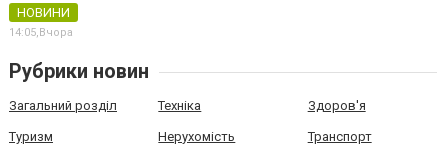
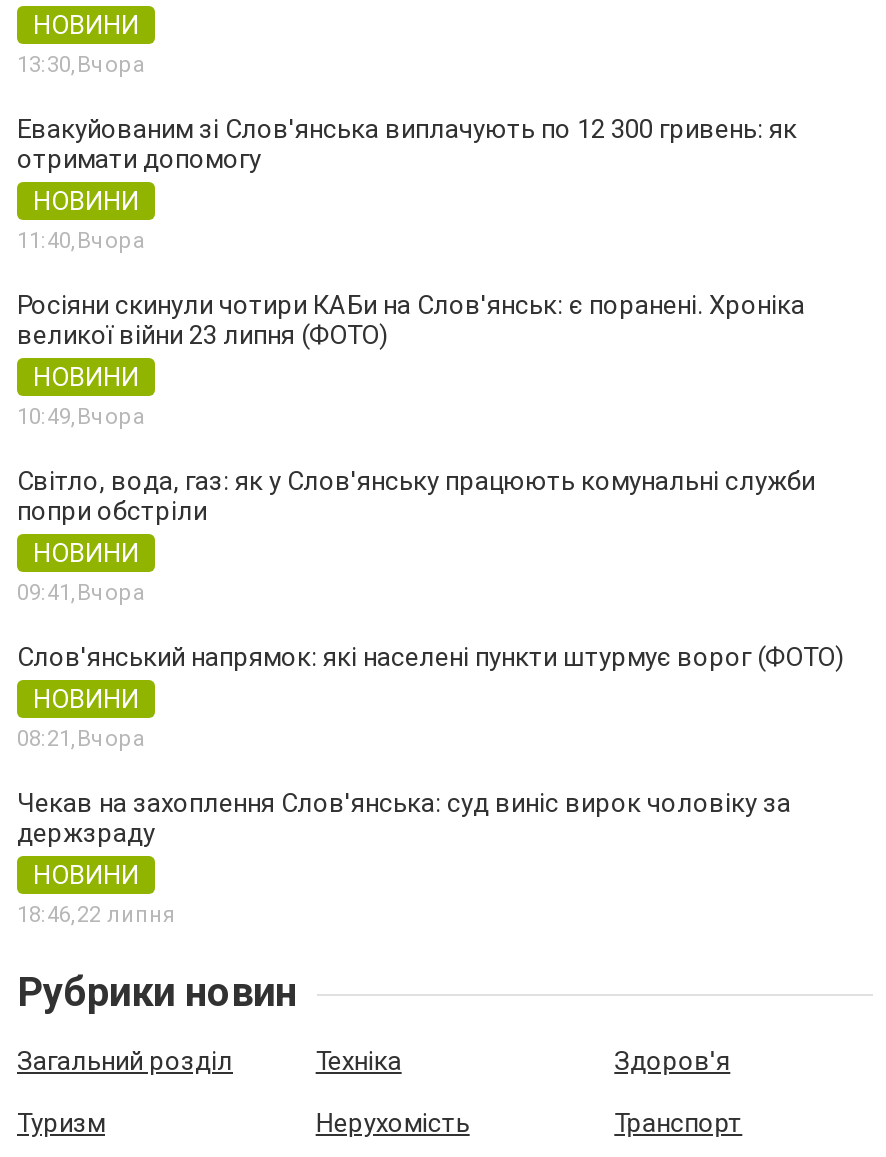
[9,26,73,39] 14:05,Вчора -> [17,51,845,927] 13:30, Вчора | Евакуйованим зі Слов'янська виплачують по 12 300 гривень: як | отримати допомогу | НОВИНИ | 11:40, Вчора | Росіяни скинули чотири КАБи на Слов'янськ: є поранені. Хроніка | великої війни 23 липня (ФОТО) | НОВИНИ | 10:49, Вчора | Світло, вода, газ: як у Слов'янську працюють комунальні служби | попри обстріли | НОВИНИ | 09:41, Вчора | Слов'янський напрямок: які населені пункти штурмує ворог (ФОТО) | НОВИНИ | 08:21, Вчора | Чекав на захоплення Слов'янська: суд виніс вирок чоловіку за | держзраду | НОВИНИ | 18:46,22 липня

